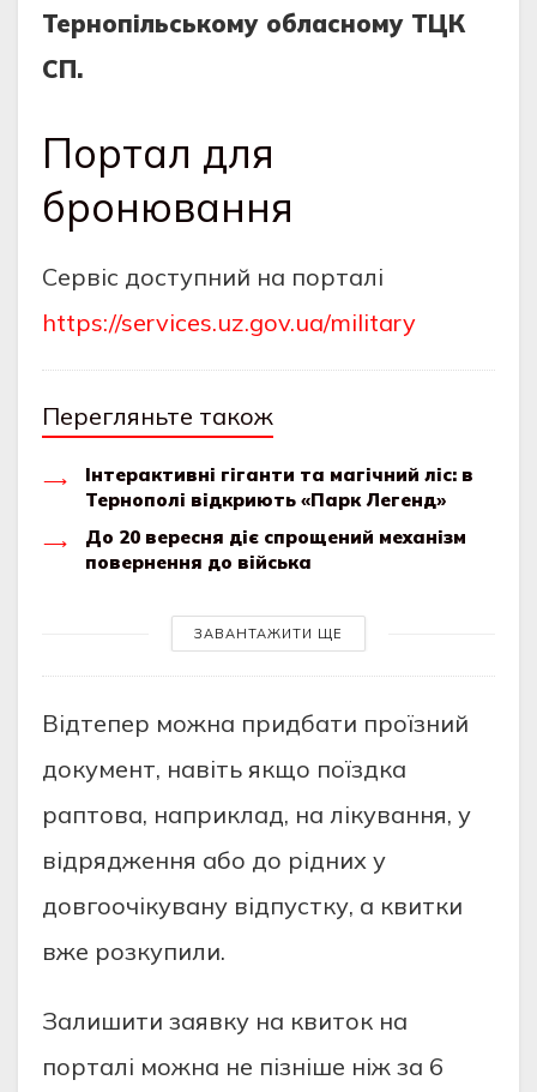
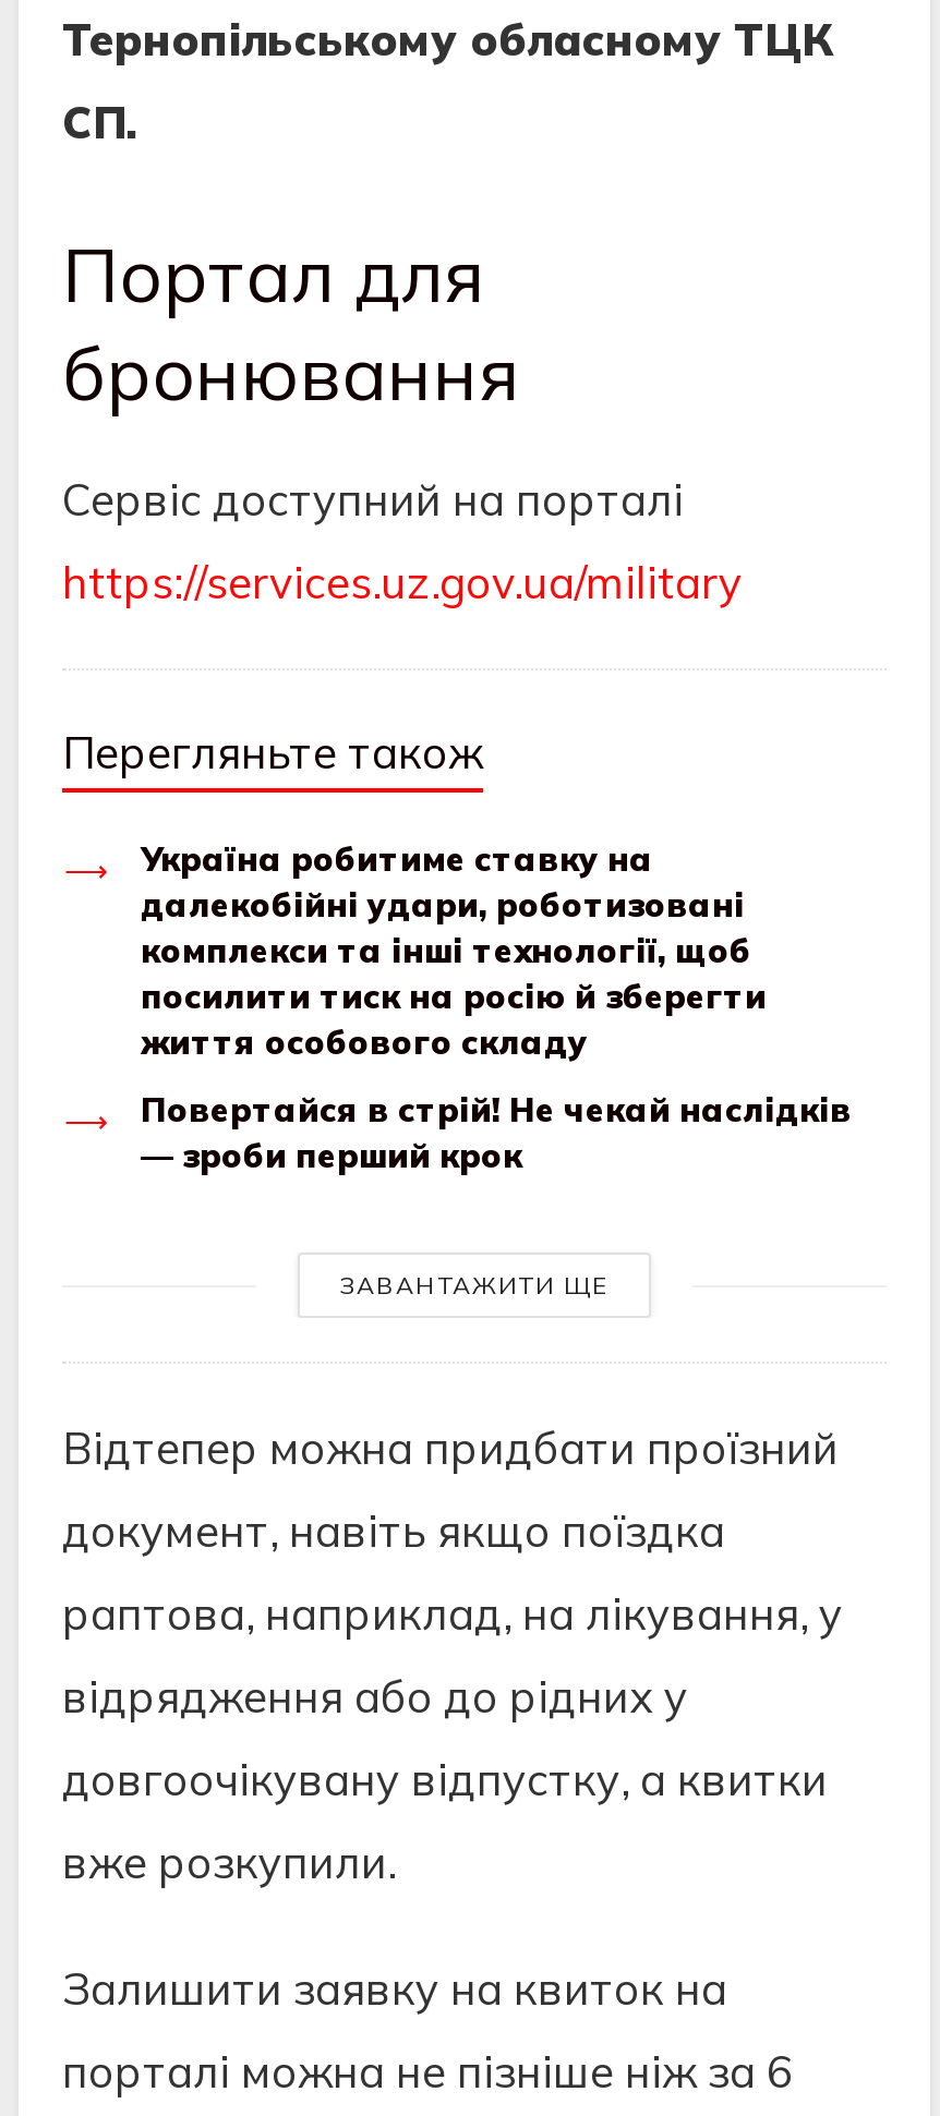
[85,463,473,511] Інтерактивні гіганти та магічний ліс: в | Тернополі відкриють «Парк Легенд» -> [141,839,767,1063] Україна робитиме ставку на | далекобійні удари, роботизовані | комплекси та інші технології, щоб | посилити тиск на росію й зберегти | життя особового складу
[85,526,466,574] До 20 вересня діє спрощений механізм | повернення до війська -> [141,1089,852,1177] Повертайся в стрій! Не чекай наслідків | — зроби перший крок

